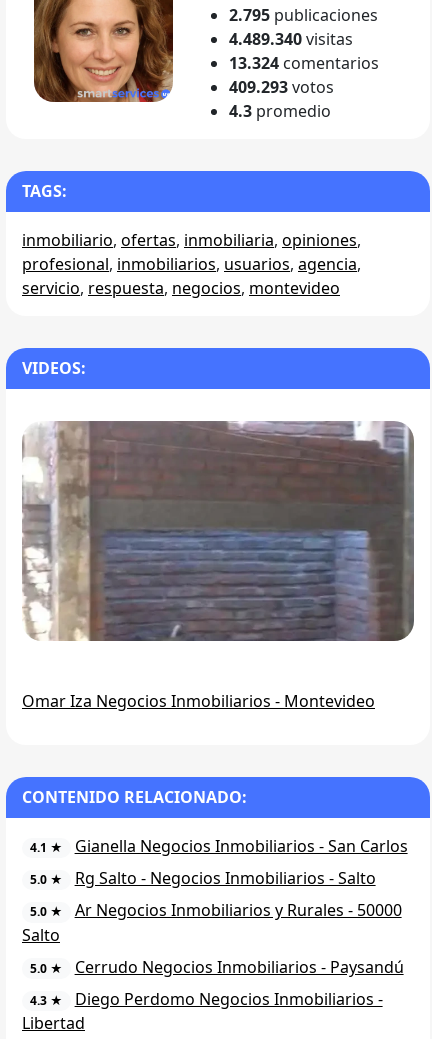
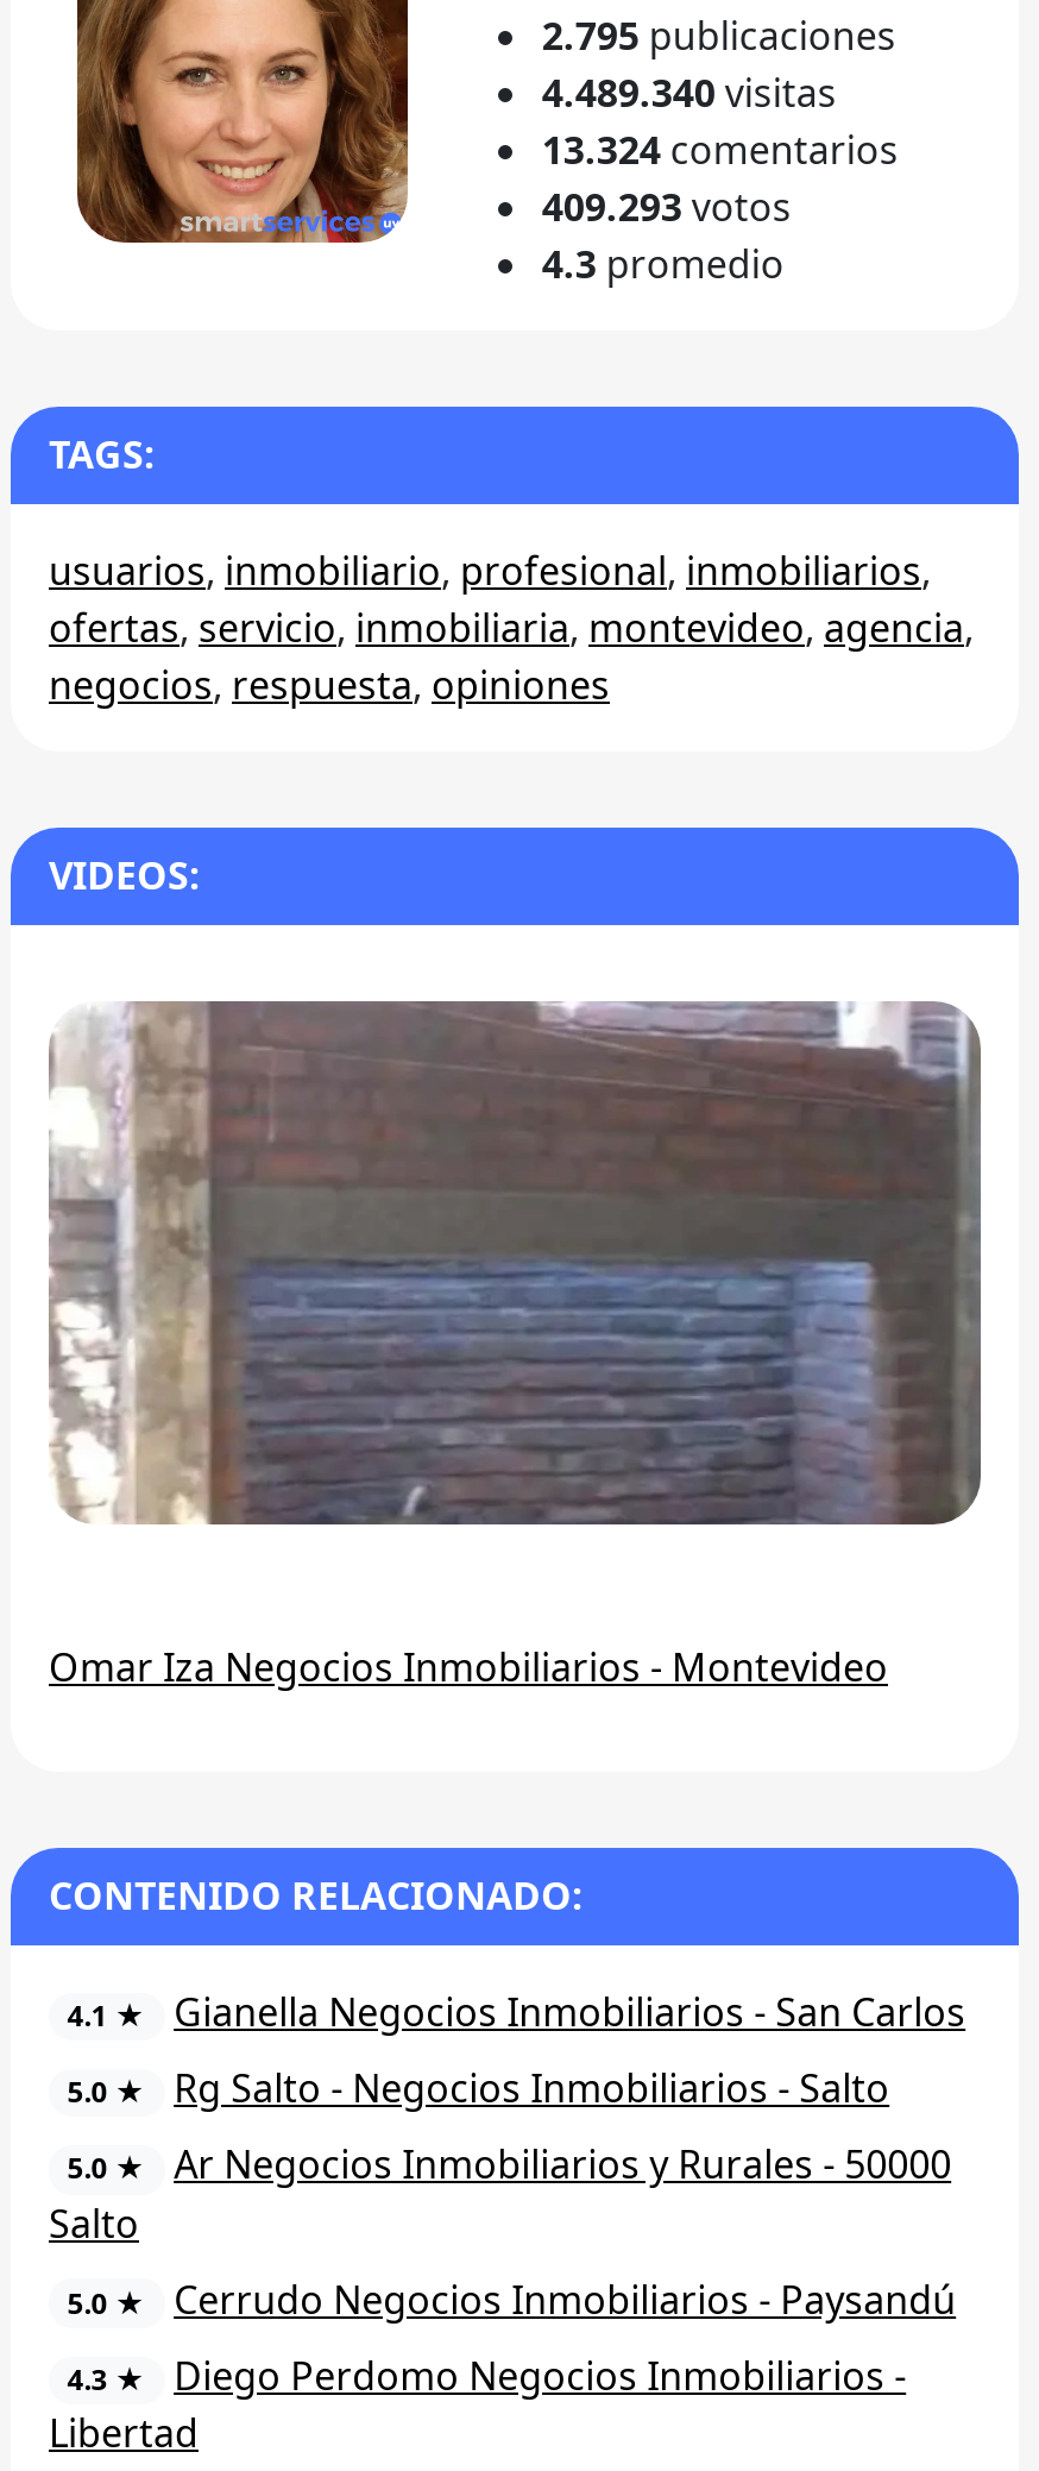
[22,229,361,299] inmobiliario, ofertas, inmobiliaria, opiniones, | profesional, inmobiliarios, usuarios, agencia, | servicio, respuesta, negocios, montevideo -> [49,544,974,710] usuarios, inmobiliario, profesional, inmobiliarios, | ofertas, servicio, inmobiliaria, montevideo, agencia, | negocios, respuesta, opiniones

